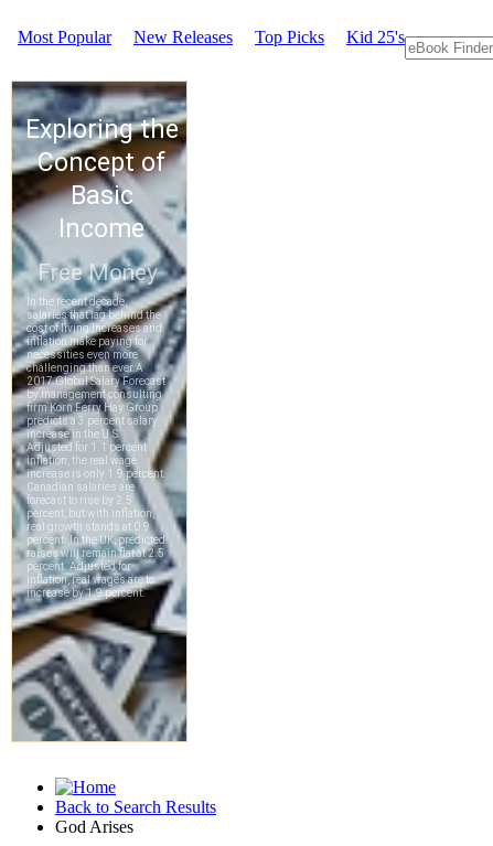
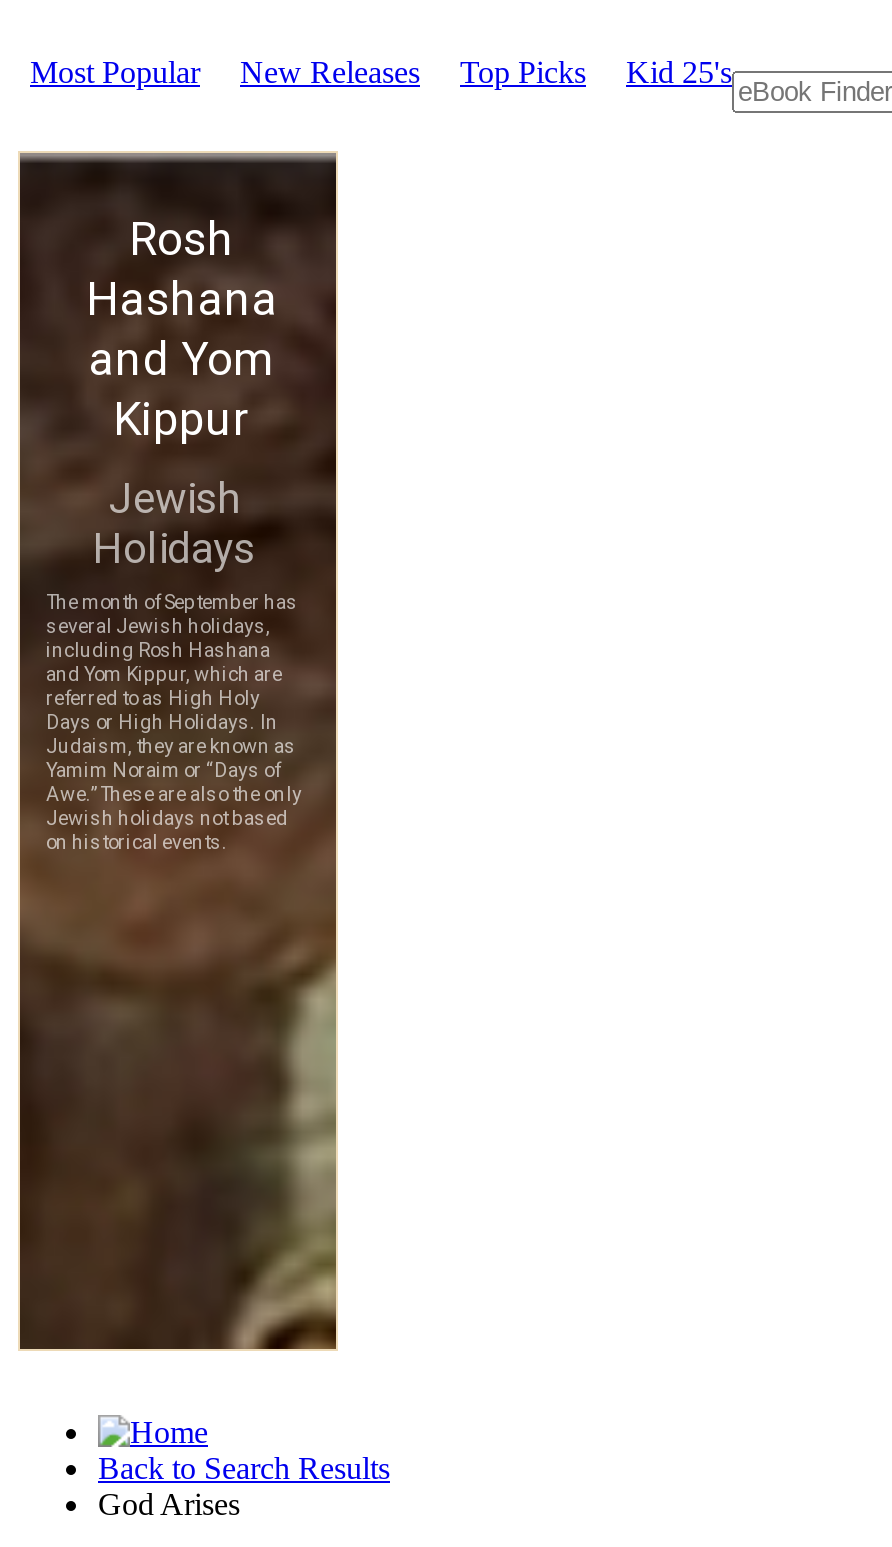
[11,83,187,742] [image] -> [18,153,338,1351] [image]

